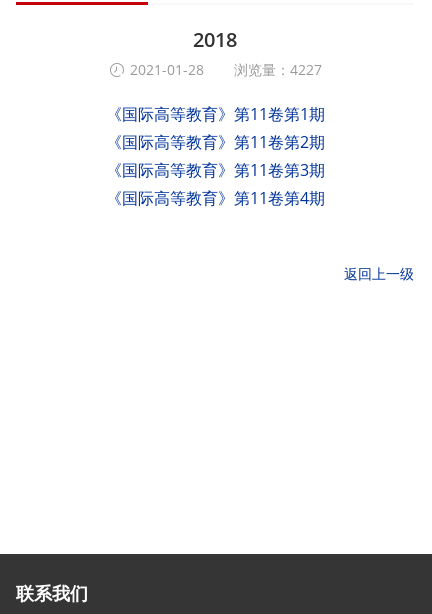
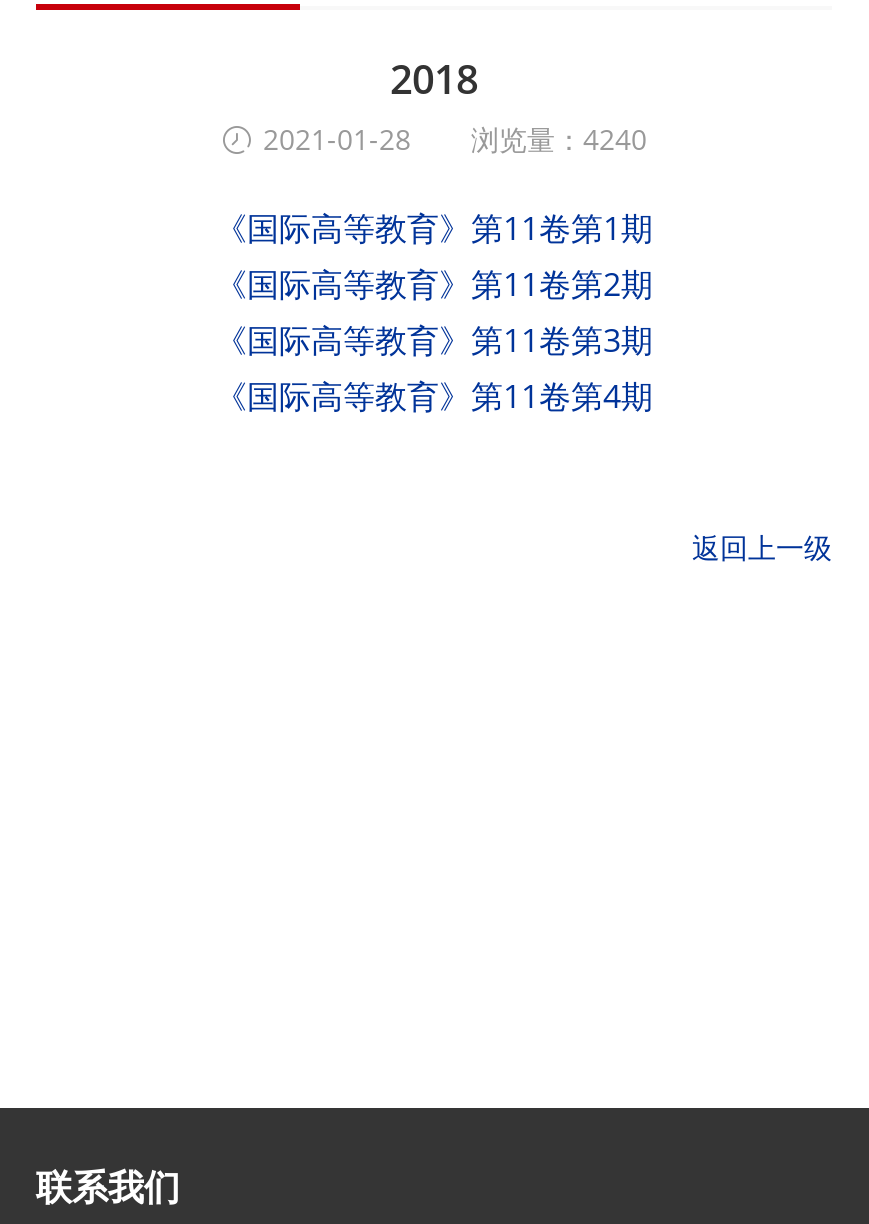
[129,60,321,79] 2021-01-28 浏览量：4227 -> [263,121,647,159] 2021-01-28 浏览量：4240

